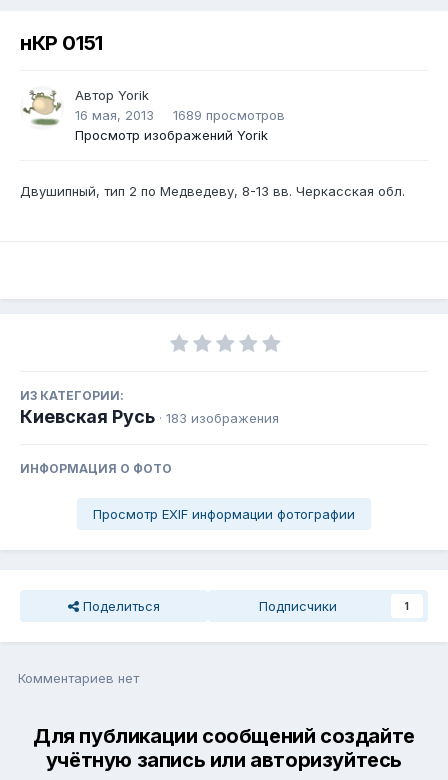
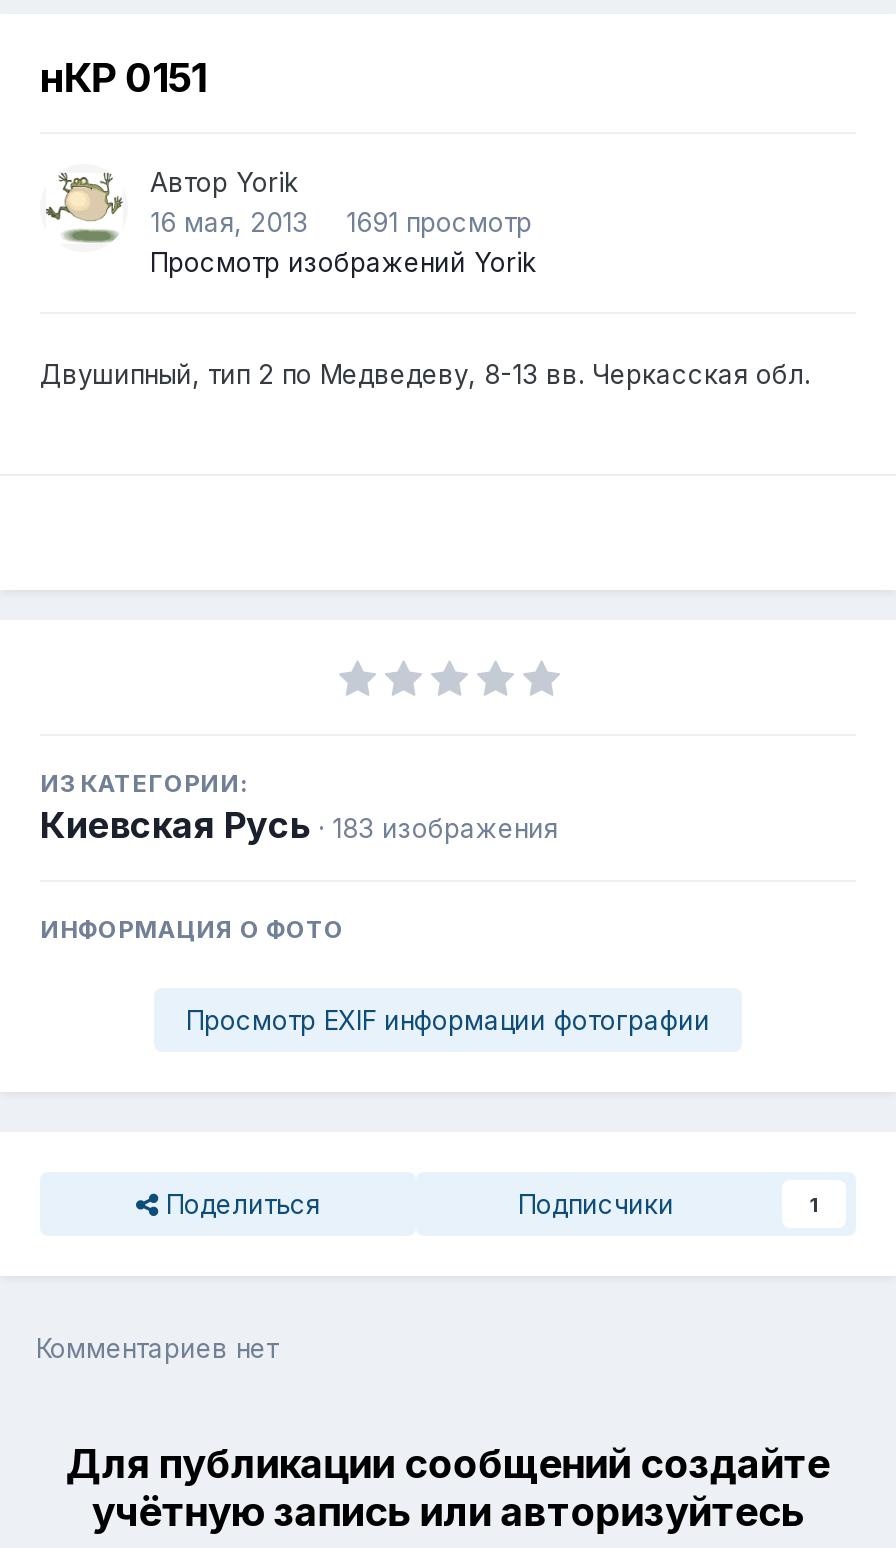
[75,107,285,123] 16 мая, 2013 1689 просмотров -> [150,206,532,238] 16 мая, 2013 1691 просмотр

